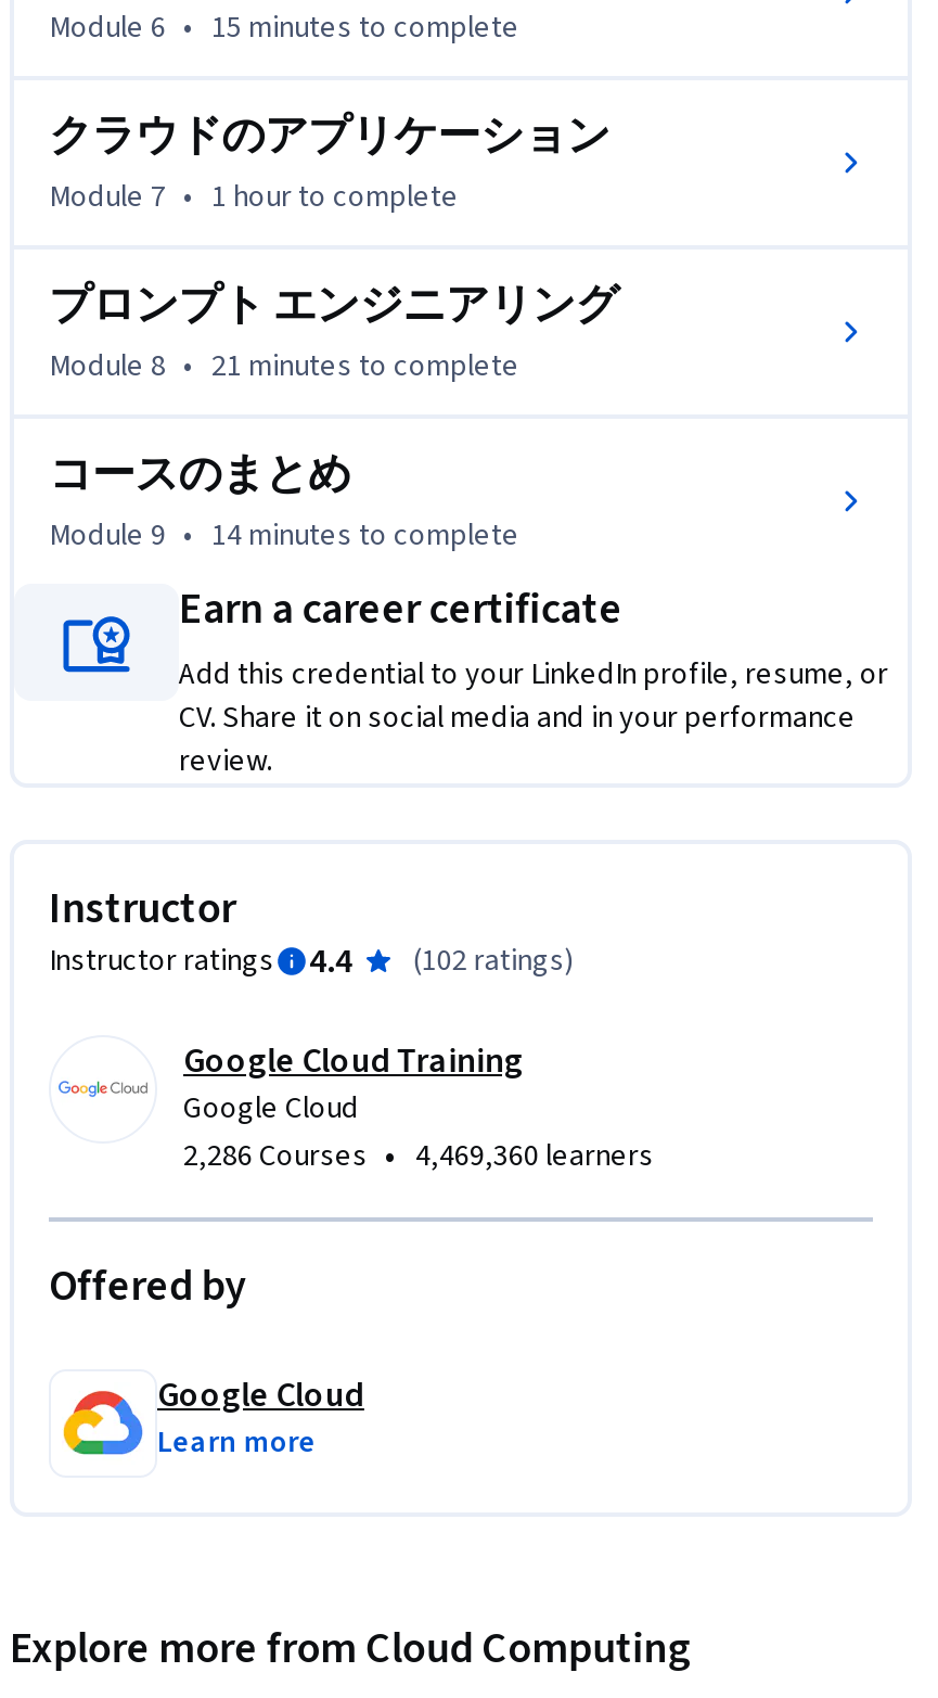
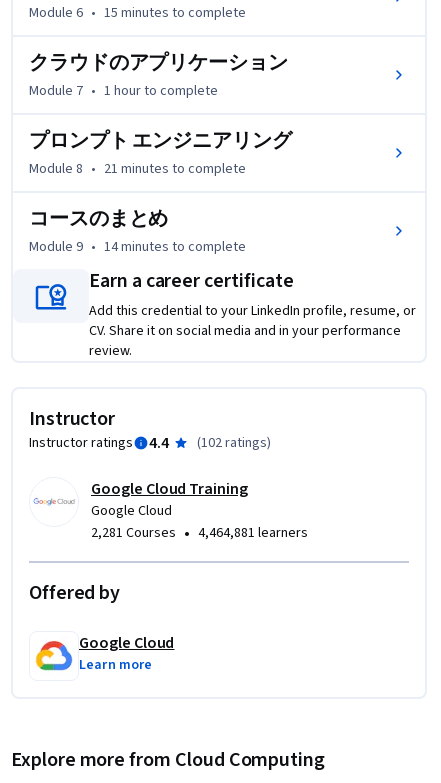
[183,1133,654,1181] 2,286 Courses • 4,469,360 learners -> [91,522,308,544] 2,281 Courses • 4,464,881 learners

